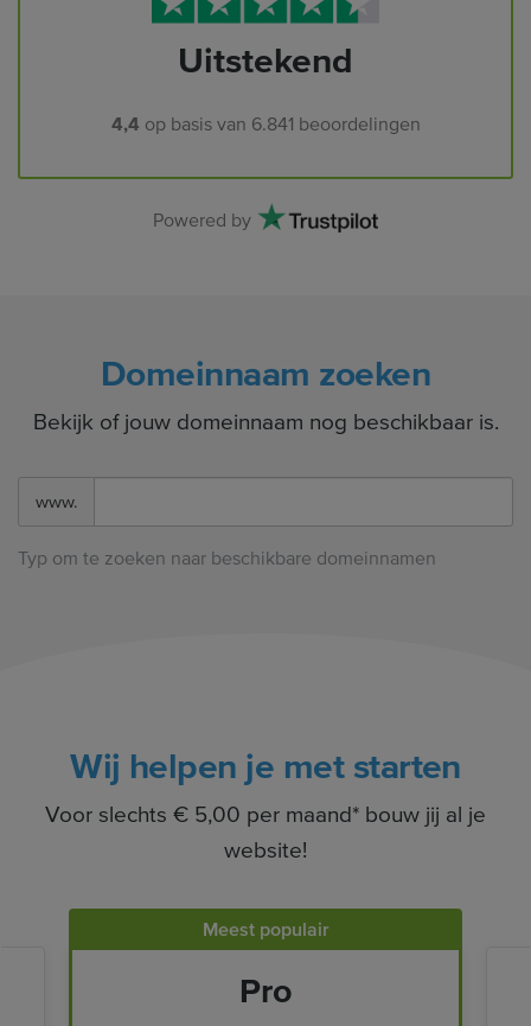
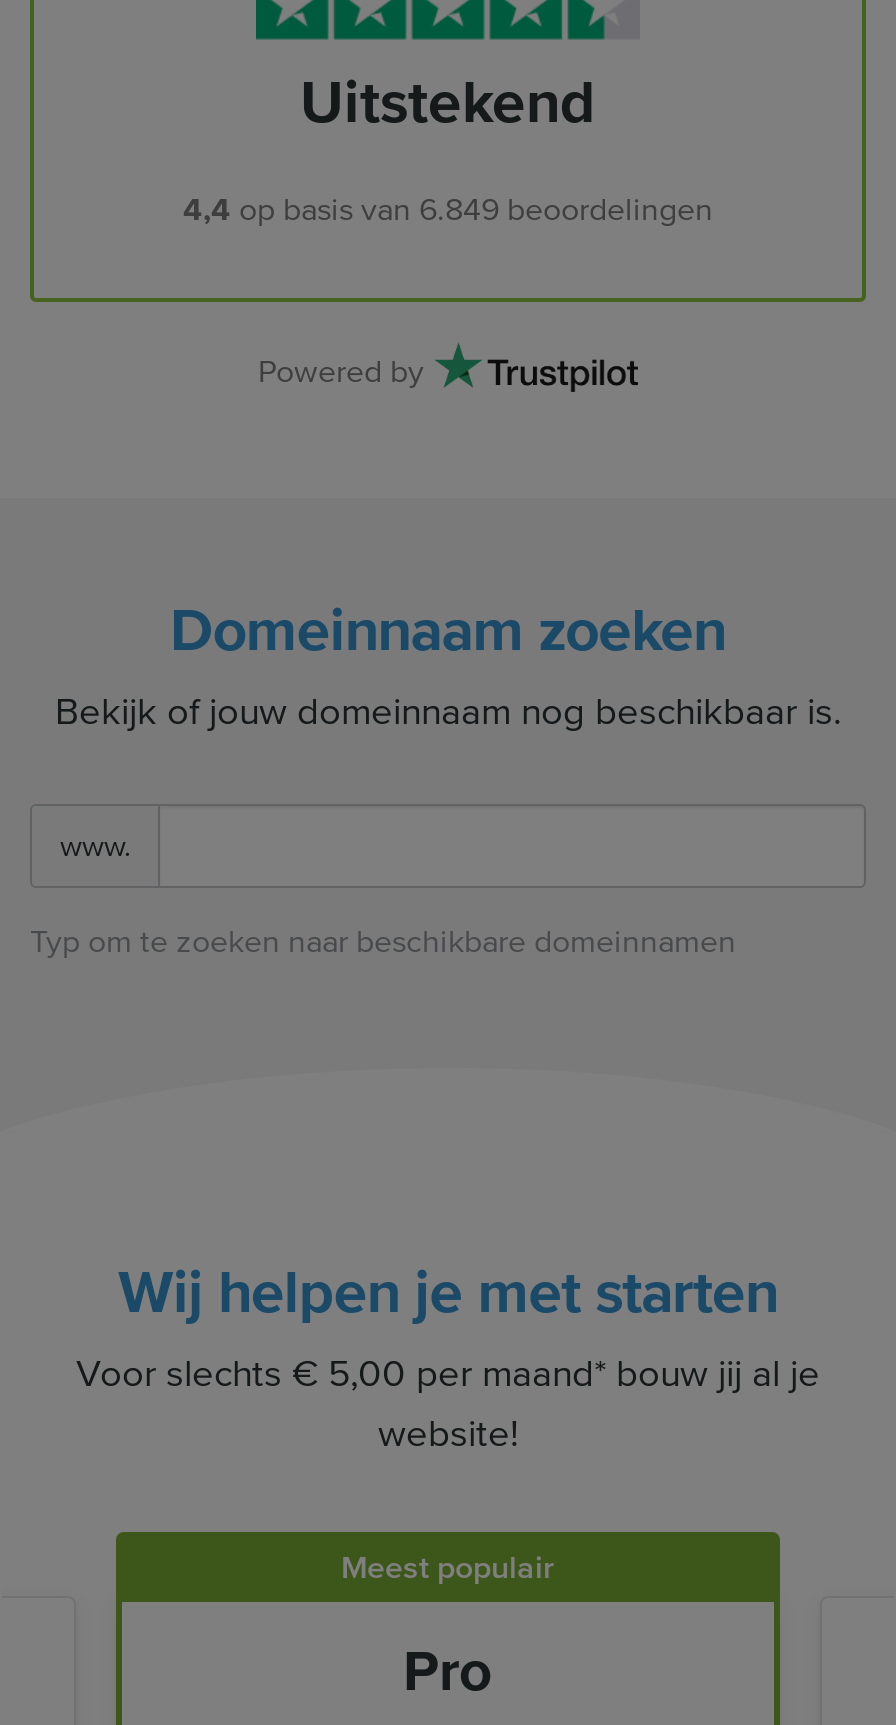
[111,113,420,136] 4,4 op basis van 6.841 beoordelingen -> [183,190,713,230] 4,4 op basis van 6.849 beoordelingen

